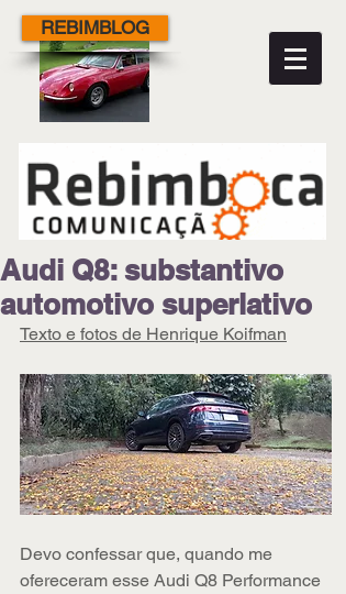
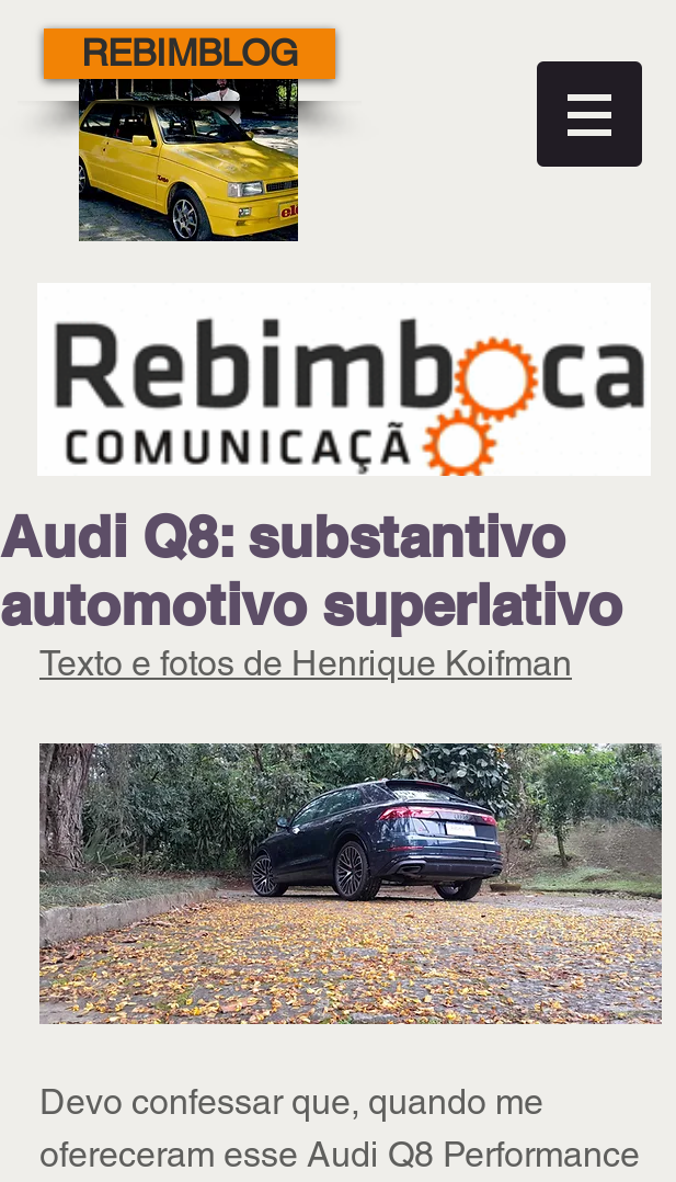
[38,42,150,122] [image] -> [77,81,300,241] [image]

